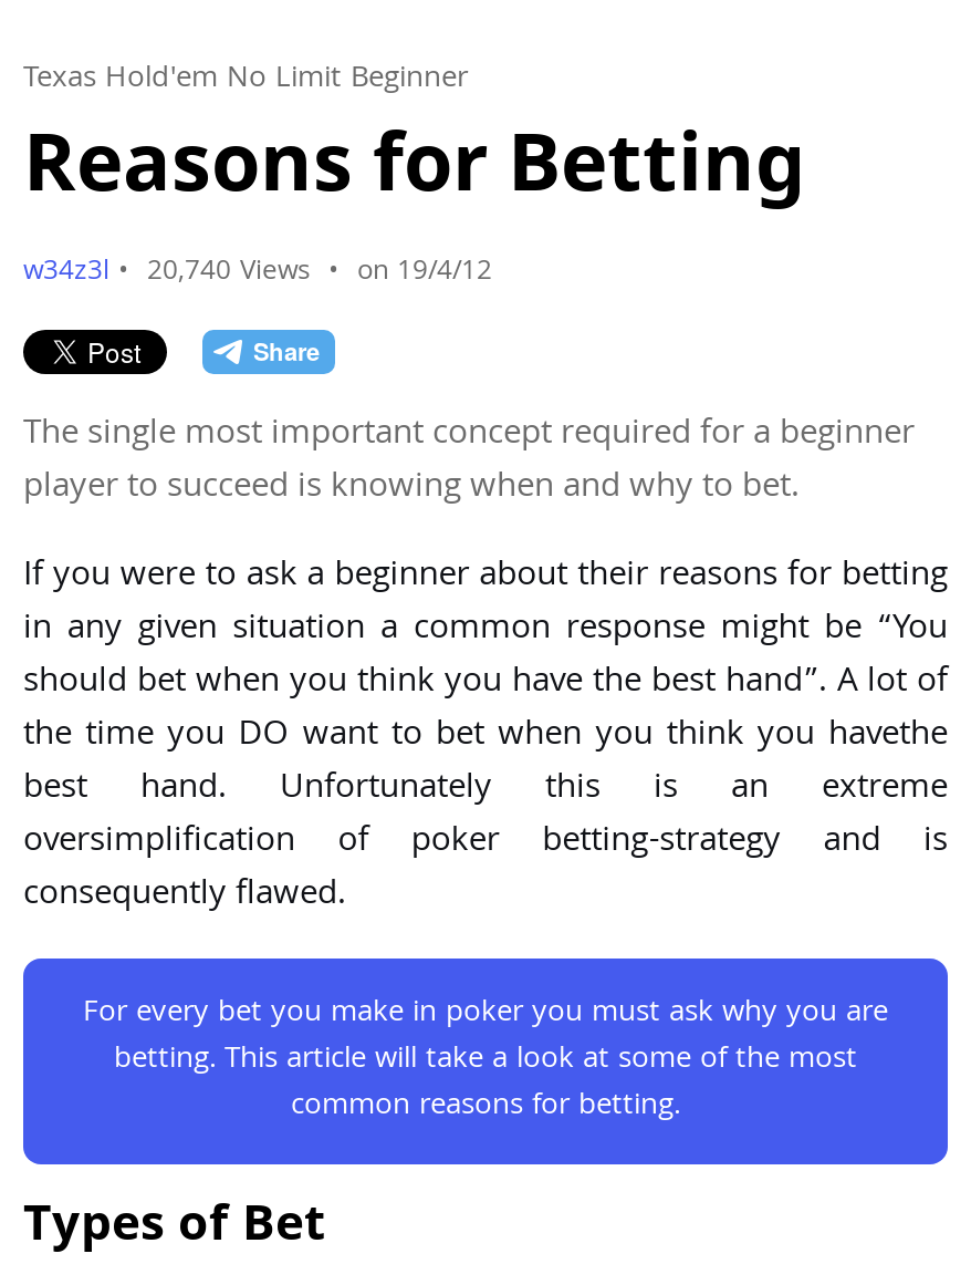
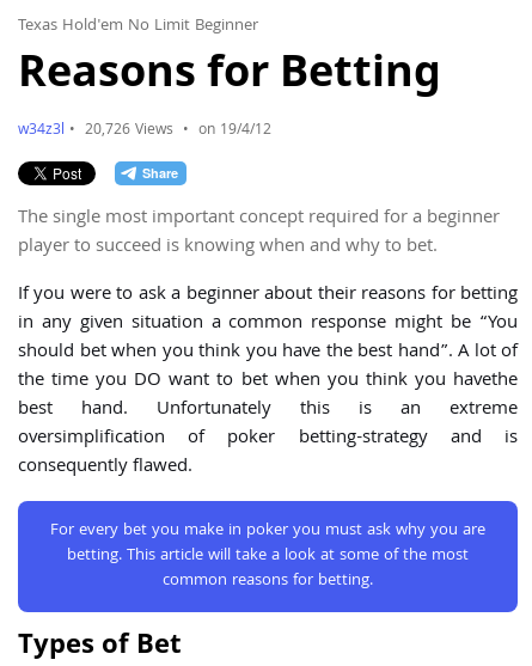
[23,250,492,297] w34z3l • 20,740 Views • on 19/4/12 -> [18,118,271,143] w34z3l • 20,726 Views • on 19/4/12

